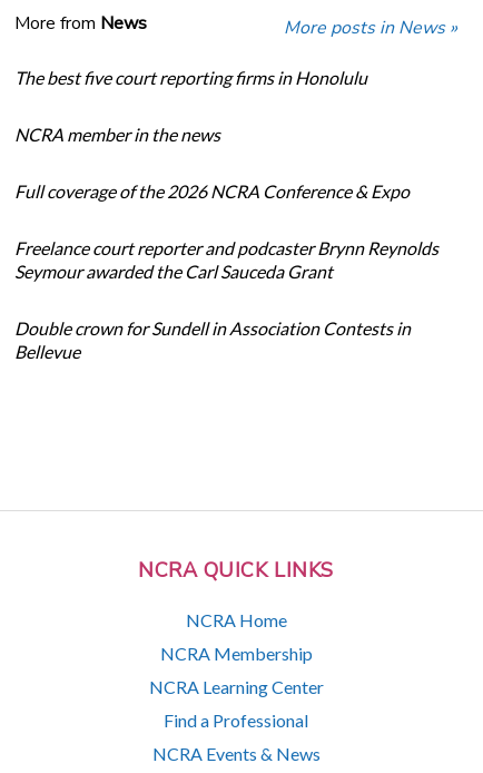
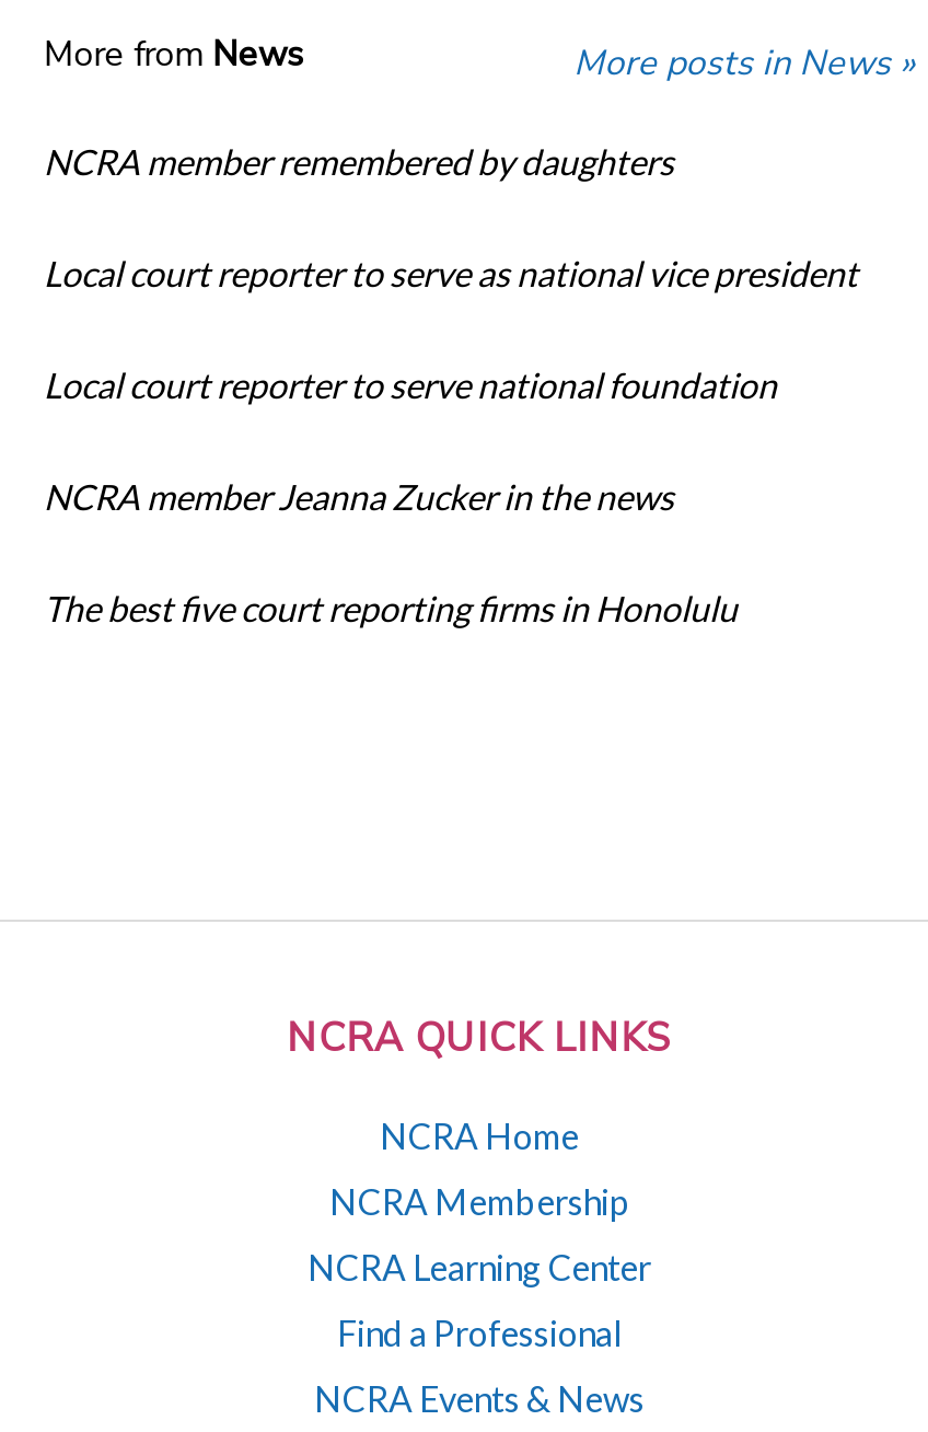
none -> [44,141,858,517] NCRA member remembered by daughters | Local court reporter to serve as national vice president | Local court reporter to serve national foundation | NCRA member Jeanna Zucker in the news
moved [14,67,367,88] -> [44,587,737,629]: The best five court reporting firms in Honolulu
[14,124,438,362] NCRA member in the news | Full coverage of the 2026 NCRA Conference & Expo | Freelance court reporter and podcaster Brynn Reynolds | Seymour awarded the Carl Sauceda Grant | Double crown for Sundell in Association Contests in | Bellevue -> none

